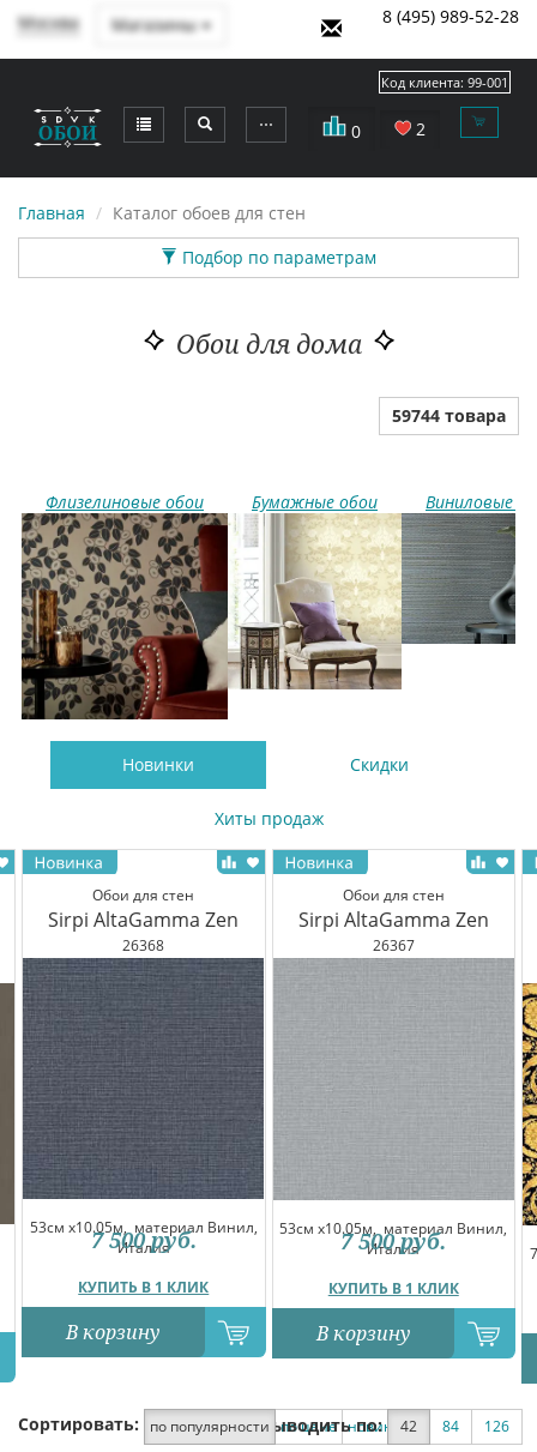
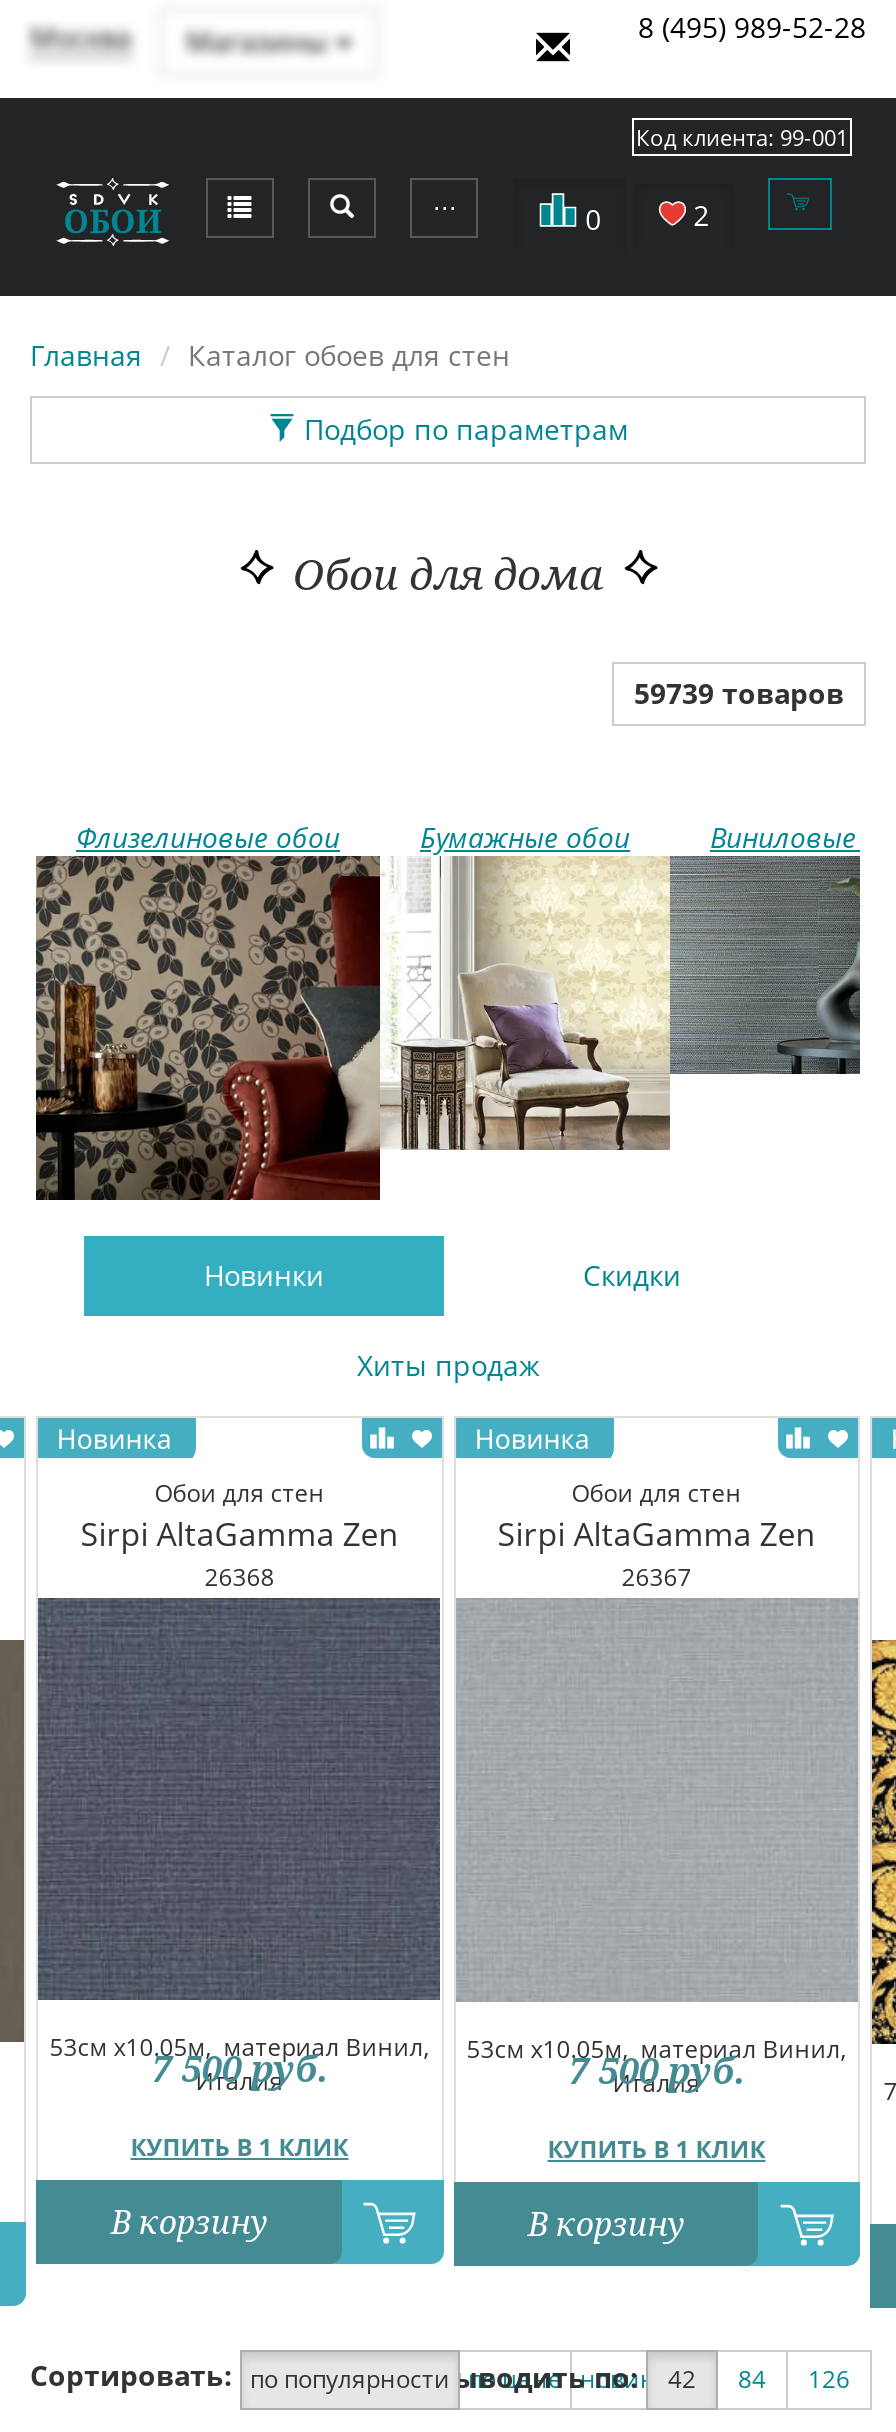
[392,404,506,427] 59744 товара -> [634,674,844,712] 59739 товаров

